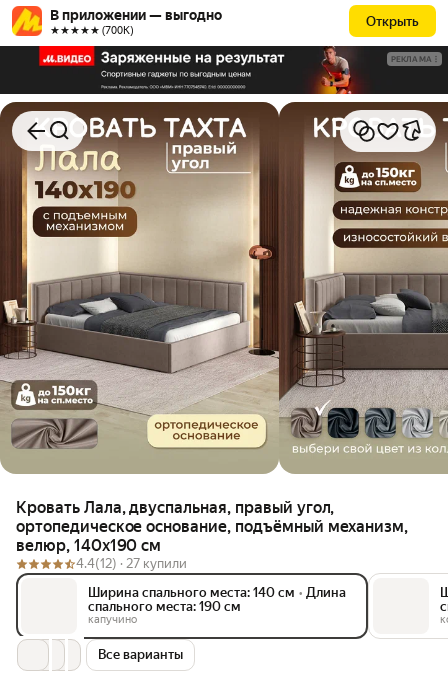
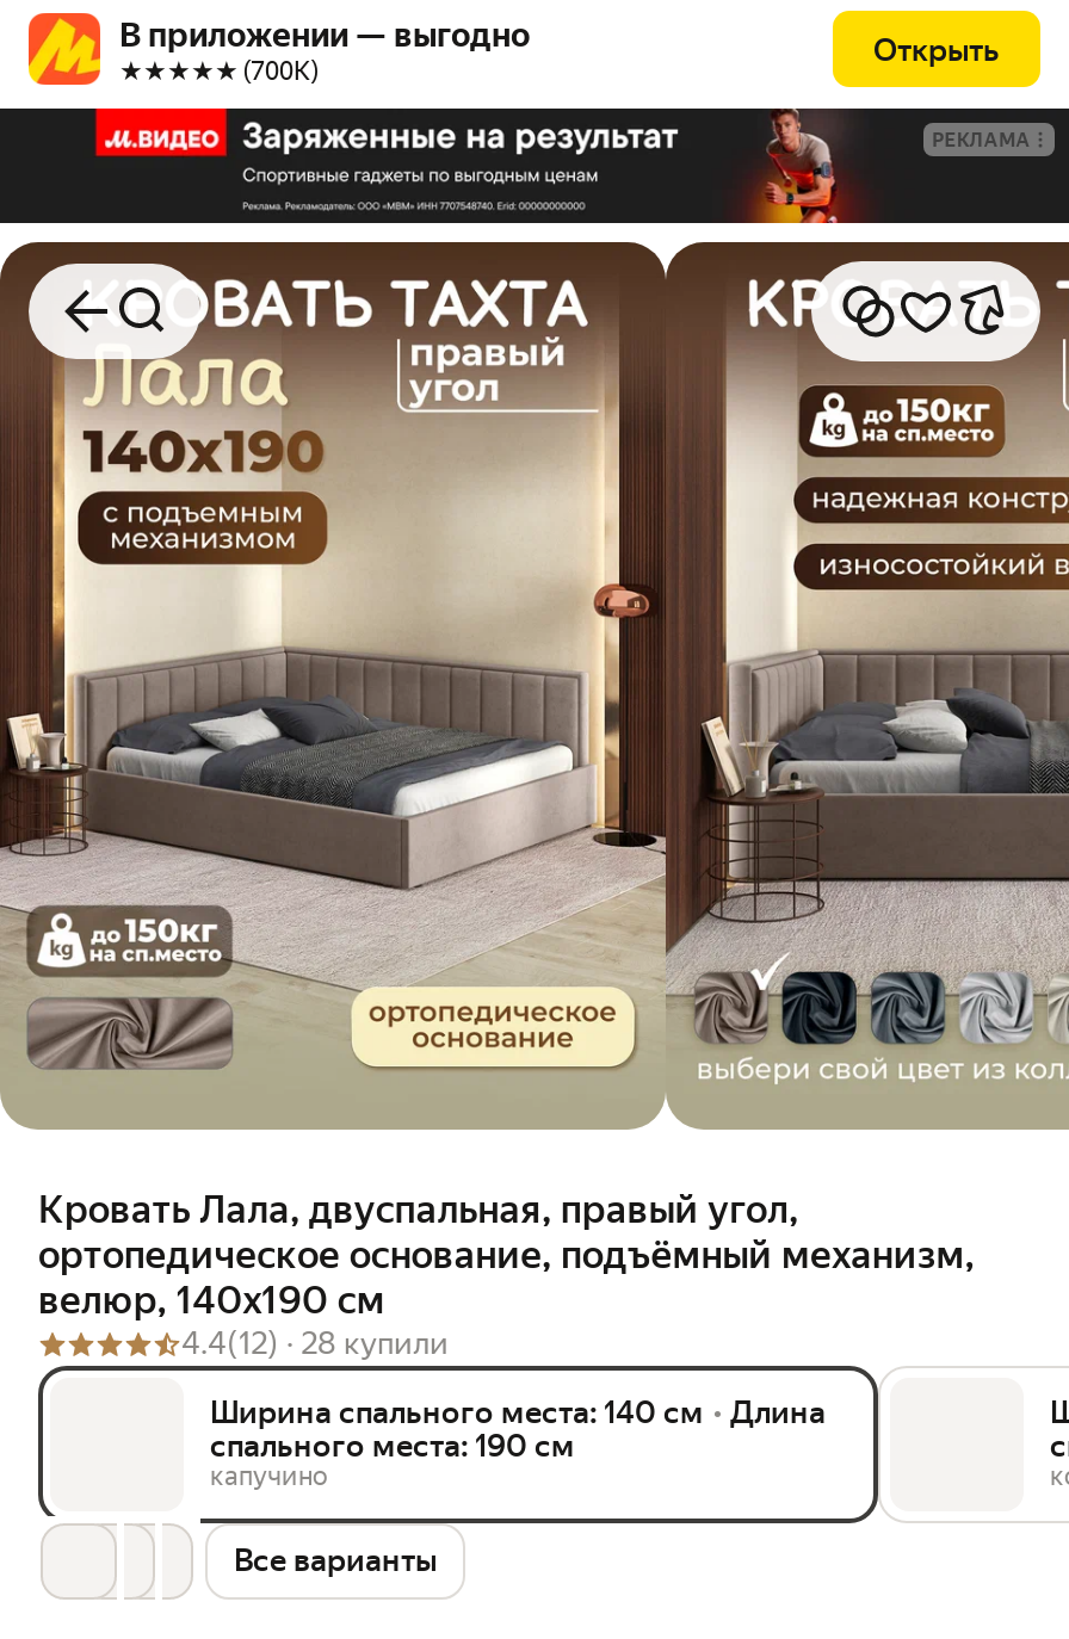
[76,556,187,571] 4.4(12) · 27 купили -> [181,1326,449,1361] 4.4(12) · 28 купили

